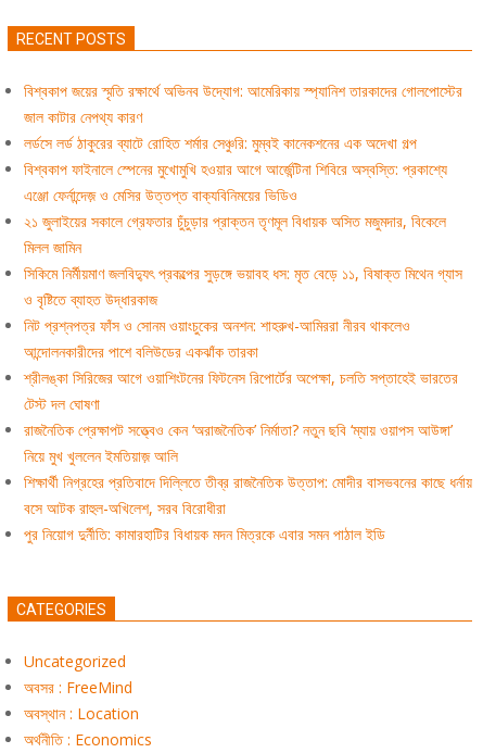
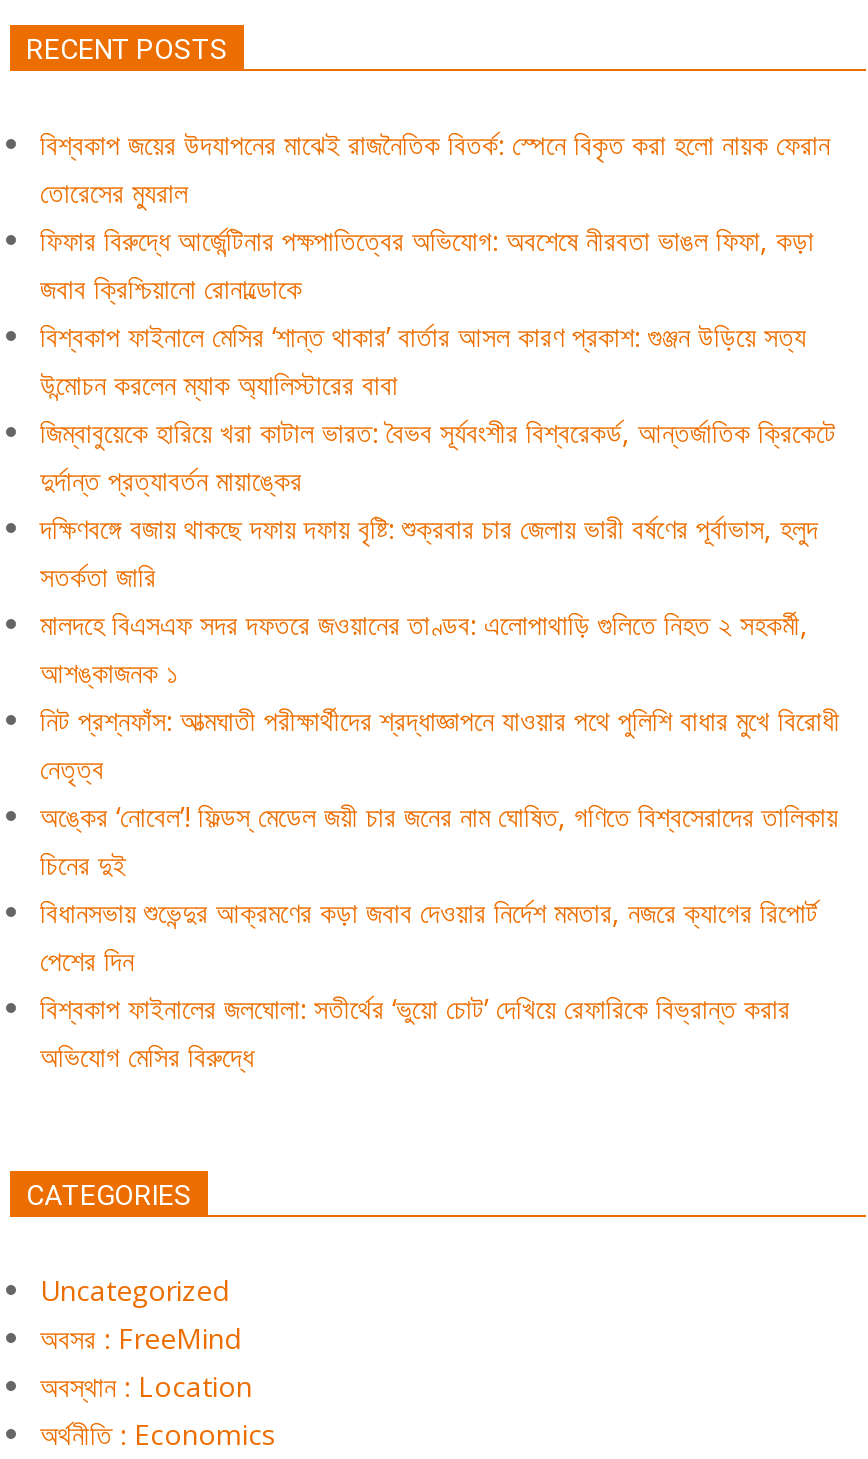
[24,81,472,545] বিশ্বকাপ জয়ের স্মৃতি রক্ষার্থে অভিনব উদ্যোগ: আমেরিকায় স্প্যানিশ তারকাদের গোলপোস্টের | জাল কাটার নেপথ্য কারণ | লর্ডসে লর্ড ঠাকুরের ব্যাটে রোহিত শর্মার সেঞ্চুরি: মুম্বই কানেকশনের এক অদেখা গল্প | বিশ্বকাপ ফাইনালে স্পেনের মুখোমুখি হওয়ার আগে আর্জেন্টিনা শিবিরে অস্বস্তি: প্রকাশ্যে | এঞ্জো ফের্নান্দেজ় ও মেসির উত্তপ্ত বাক্যবিনিময়ের ভিডিও | ২১ জুলাইয়ের সকালে গ্রেফতার চুঁচুড়ার প্রাক্তন তৃণমূল বিধায়ক অসিত মজুমদার, বিকেলে | মিলল জামিন | সিকিমে নির্মীয়মাণ জলবিদ্যুৎ প্রকল্পের সুড়ঙ্গে ভয়াবহ ধস: মৃত বেড়ে ১১, বিষাক্ত মিথেন গ্যাস | ও বৃষ্টিতে ব্যাহত উদ্ধারকাজ | নিট প্রশ্নপত্র ফাঁস ও সোনম ওয়াংচুকের অনশন: শাহরুখ-আমিররা নীরব থাকলেও | আন্দোলনকারীদের পাশে বলিউডের একঝাঁক তারকা | শ্রীলঙ্কা সিরিজের আগে ওয়াশিংটনের ফিটনেস রিপোর্টের অপেক্ষা, চলতি সপ্তাহেই ভারতের | টেস্ট দল ঘোষণা | রাজনৈতিক প্রেক্ষাপট সত্ত্বেও কেন ‘অরাজনৈতিক’ নির্মাতা? নতুন ছবি ‘ম্যায় ওয়াপস আউঙ্গা’ | নিয়ে মুখ খুললেন ইমতিয়াজ় আলি | শিক্ষার্থী নিগ্রহের প্রতিবাদে দিল্লিতে তীব্র রাজনৈতিক উত্তাপ: মোদীর বাসভবনের কাছে ধর্নায় | বসে আটক রাহুল-অখিলেশ, সরব বিরোধীরা | পুর নিয়োগ দুর্নীতি: কামারহাটির বিধায়ক মদন মিত্রকে এবার সমন পাঠাল ইডি -> [40,126,840,1076] বিশ্বকাপ জয়ের উদযাপনের মাঝেই রাজনৈতিক বিতর্ক: স্পেনে বিকৃত করা হলো নায়ক ফেরান | তোরেসের ম্যুরাল | ফিফার বিরুদ্ধে আর্জেন্টিনার পক্ষপাতিত্বের অভিযোগ: অবশেষে নীরবতা ভাঙল ফিফা, কড়া | জবাব ক্রিশ্চিয়ানো রোনাল্ডোকে | বিশ্বকাপ ফাইনালে মেসির ‘শান্ত থাকার’ বার্তার আসল কারণ প্রকাশ: গুঞ্জন উড়িয়ে সত্য | উন্মোচন করলেন ম্যাক অ্যালিস্টারের বাবা | জিম্বাবুয়েকে হারিয়ে খরা কাটাল ভারত: বৈভব সূর্যবংশীর বিশ্বরেকর্ড, আন্তর্জাতিক ক্রিকেটে | দুর্দান্ত প্রত্যাবর্তন মায়াঙ্কের | দক্ষিণবঙ্গে বজায় থাকছে দফায় দফায় বৃষ্টি: শুক্রবার চার জেলায় ভারী বর্ষণের পূর্বাভাস, হলুদ | সতর্কতা জারি | মালদহে বিএসএফ সদর দফতরে জওয়ানের তাণ্ডব: এলোপাথাড়ি গুলিতে নিহত ২ সহকর্মী, | আশঙ্কাজনক ১ | নিট প্রশ্নফাঁস: আত্মঘাতী পরীক্ষার্থীদের শ্রদ্ধাজ্ঞাপনে যাওয়ার পথে পুলিশি বাধার মুখে বিরোধী | নেতৃত্ব | অঙ্কের ‘নোবেল’! ফিল্ডস্‌ মেডেল জয়ী চার জনের নাম ঘোষিত, গণিতে বিশ্বসেরাদের তালিকায় | চিনের দুই | বিধানসভায় শুভেন্দুর আক্রমণের কড়া জবাব দেওয়ার নির্দেশ মমতার, নজরে ক্যাগের রিপোর্ট | পেশের দিন | বিশ্বকাপ ফাইনালের জলঘোলা: সতীর্থের ‘ভুয়ো চোট’ দেখিয়ে রেফারিকে বিভ্রান্ত করার | অভিযোগ মেসির বিরুদ্ধে

